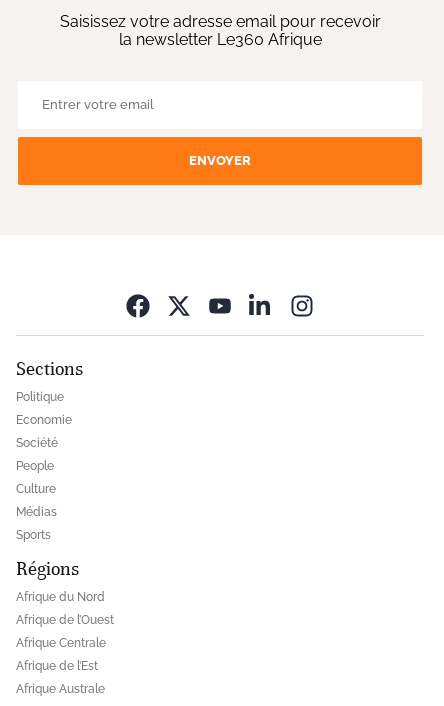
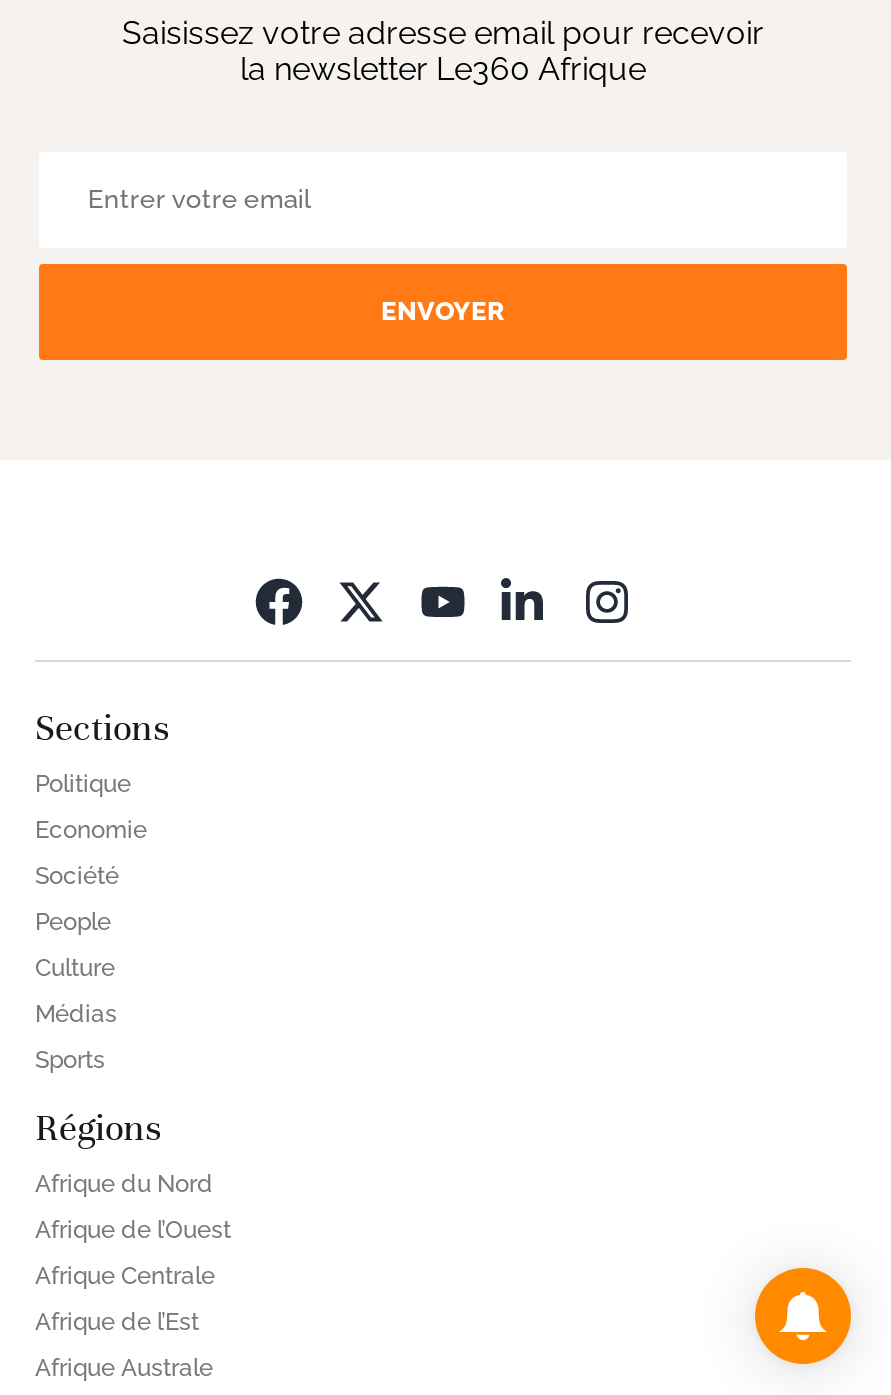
none -> [751,1266,853,1368] [image]

